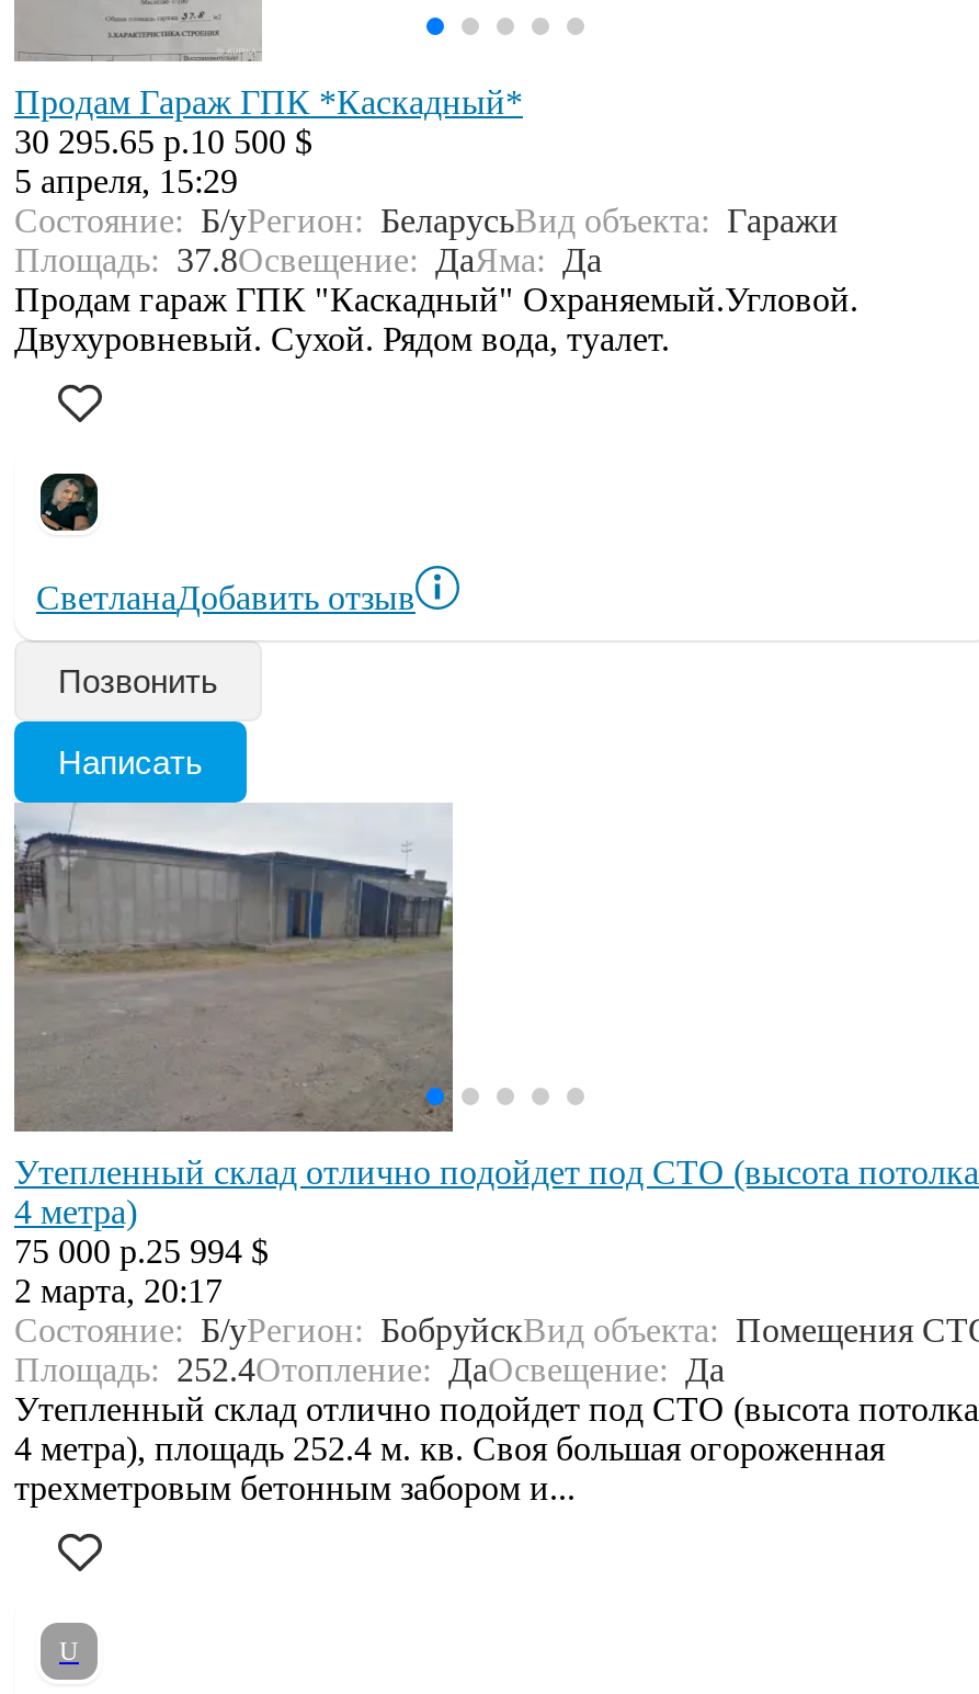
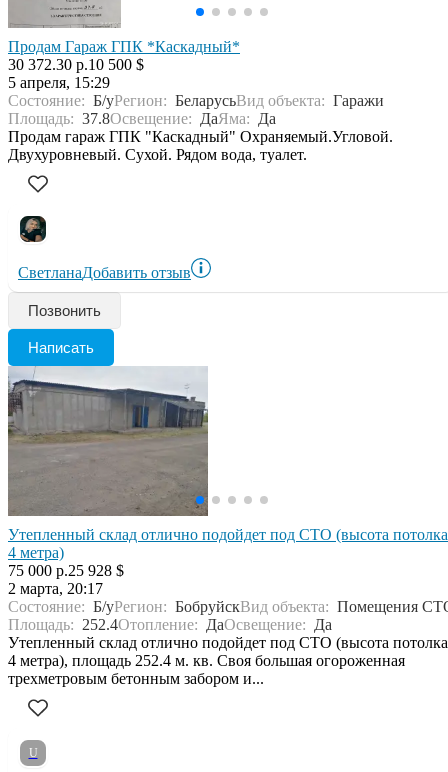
[14,123,312,160] 30 295.65 р.10 500 $ -> [8,56,144,73] 30 372.30 р.10 500 $
[14,1232,269,1269] 75 000 р.25 994 $ -> [8,562,124,579] 75 000 р.25 928 $

